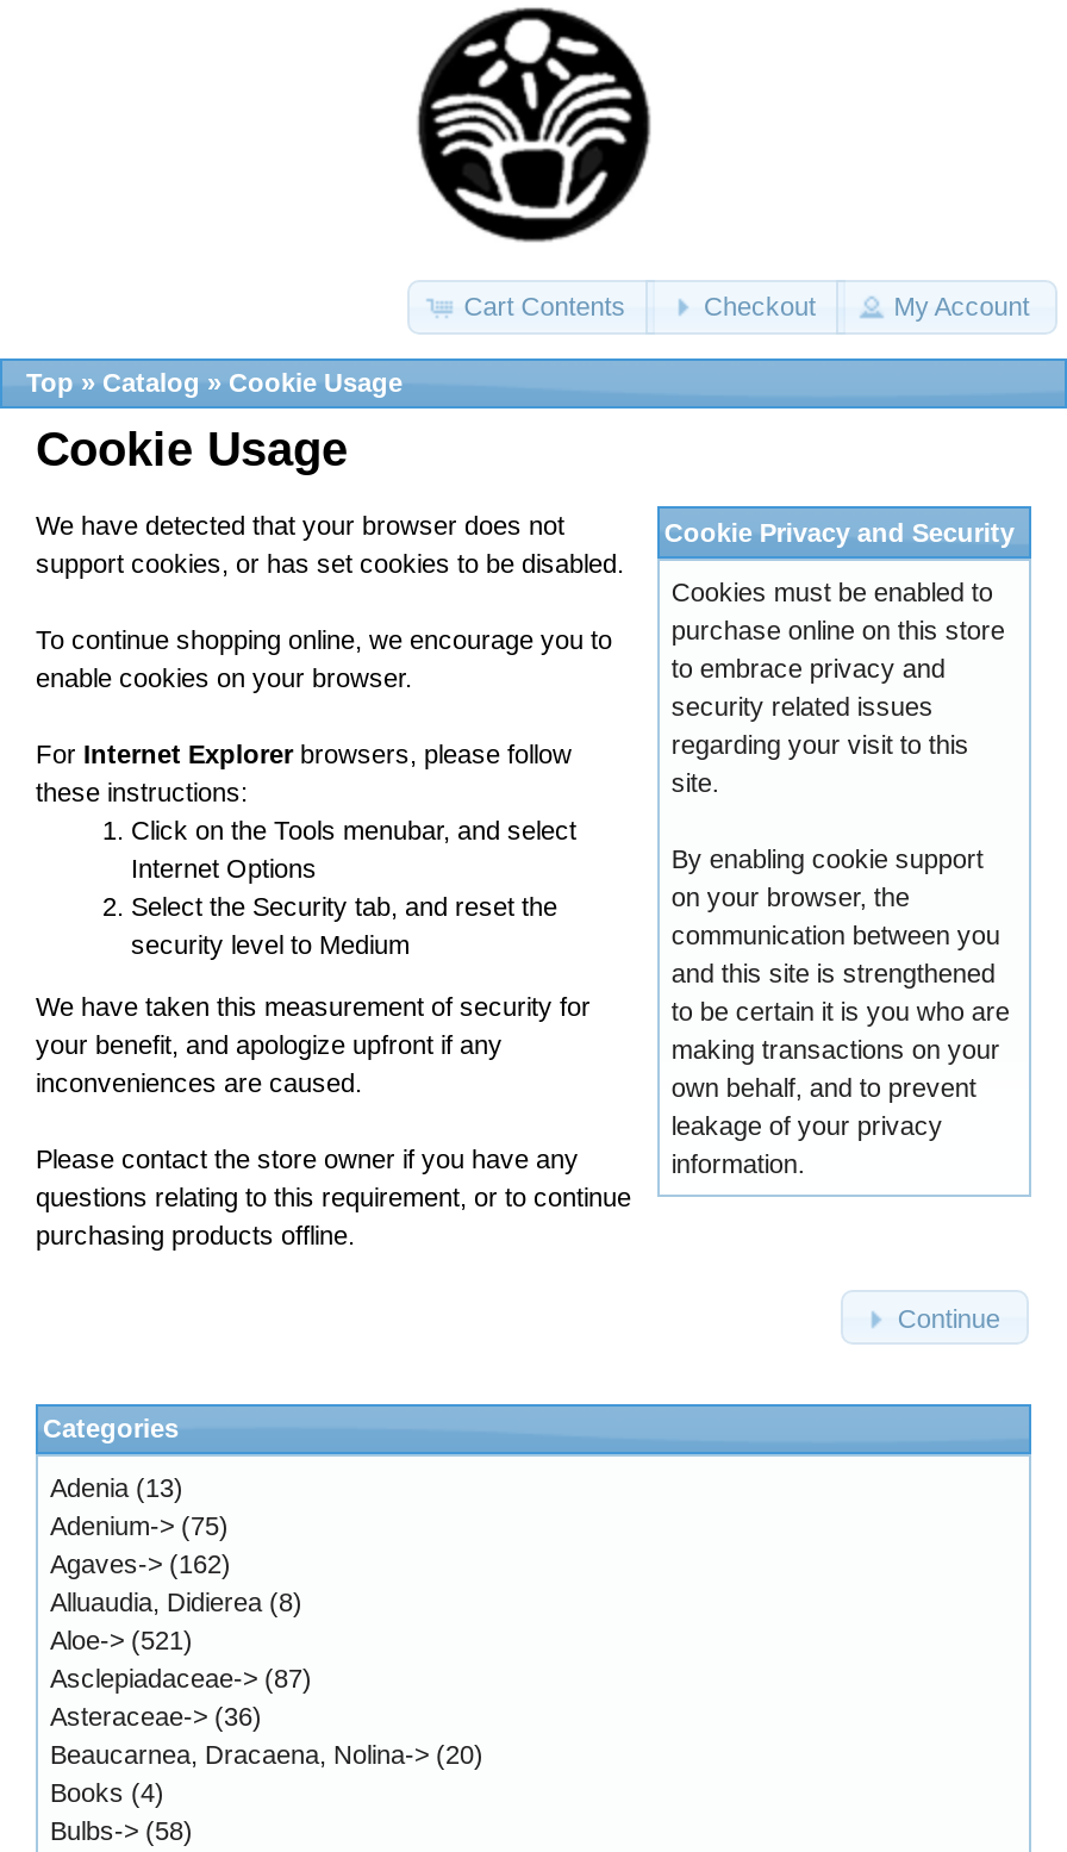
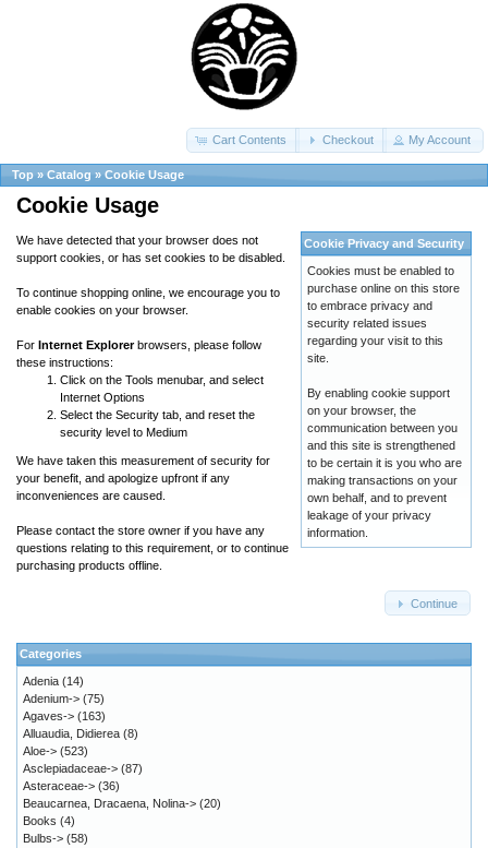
[50,1473,183,1502] Adenia (13) -> [23,674,84,688] Adenia (14)
[50,1549,231,1578] Agaves-> (162) -> [23,709,106,722] Agaves-> (163)
[50,1626,193,1654] Aloe-> (521) -> [23,744,88,757] Aloe-> (523)

